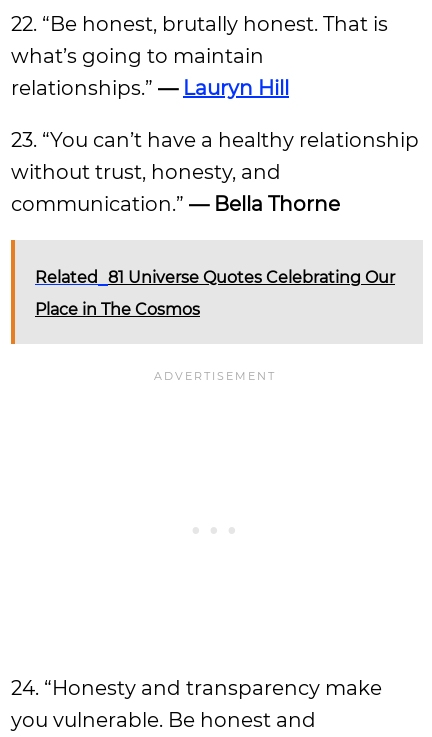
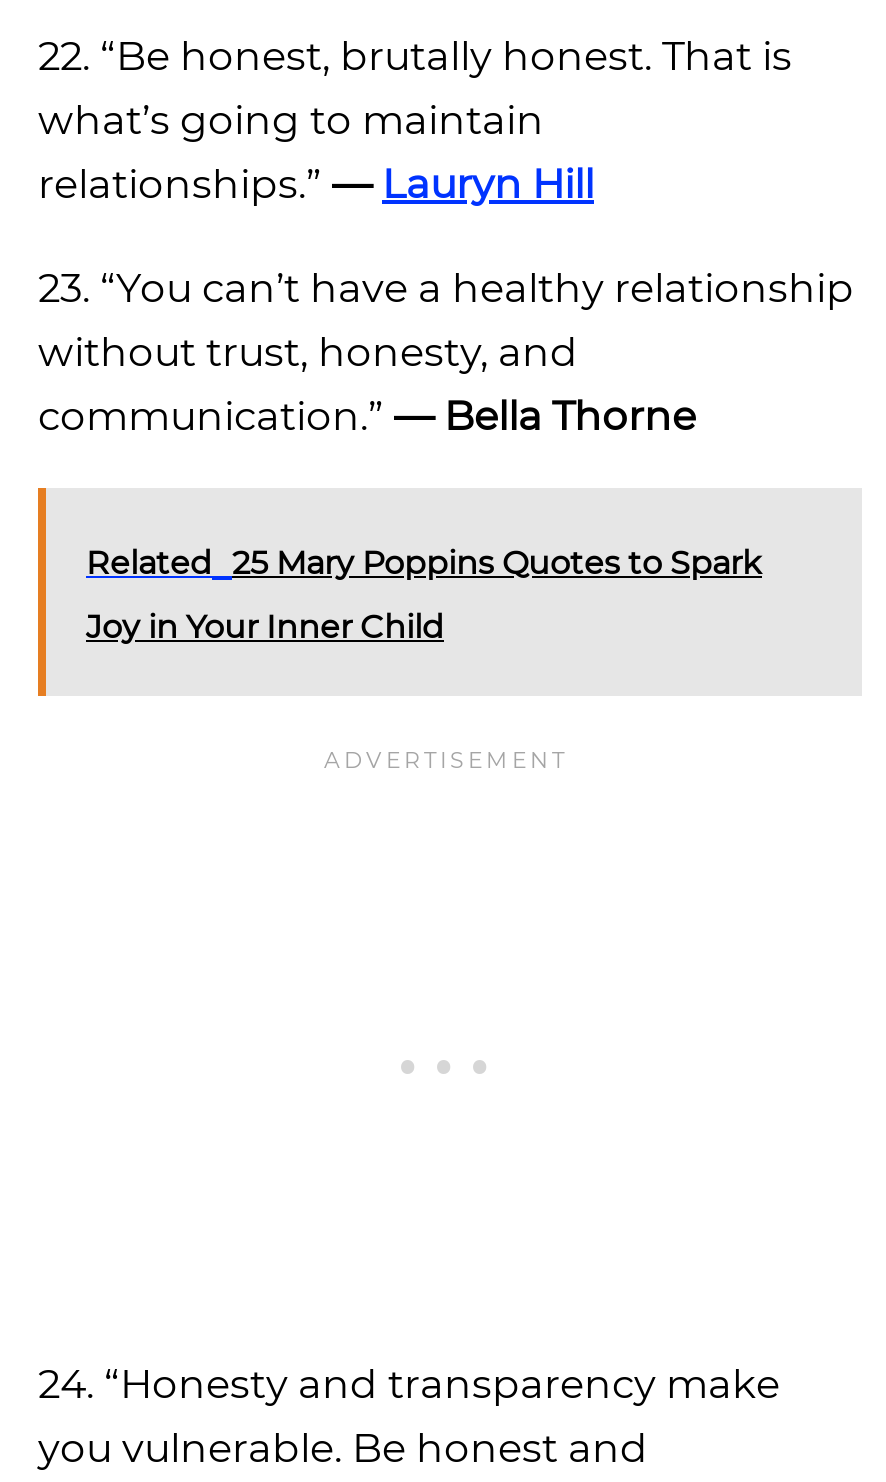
[35,268,395,287] Related 81 Universe Quotes Celebrating Our -> [86,544,762,582] Related 25 Mary Poppins Quotes to Spark
[35,300,200,319] Place in The Cosmos -> [86,608,444,646] Joy in Your Inner Child

